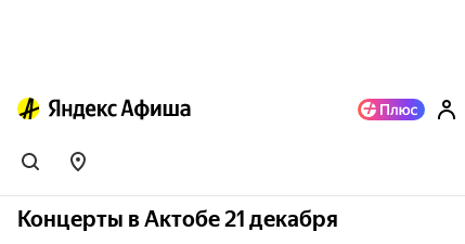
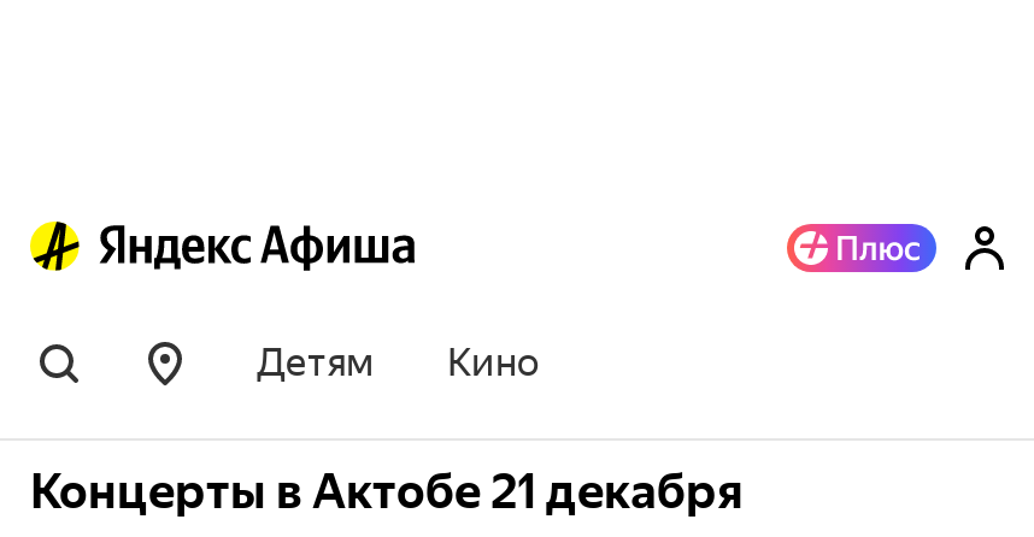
none -> [257,340,539,385] Детям | Кино

